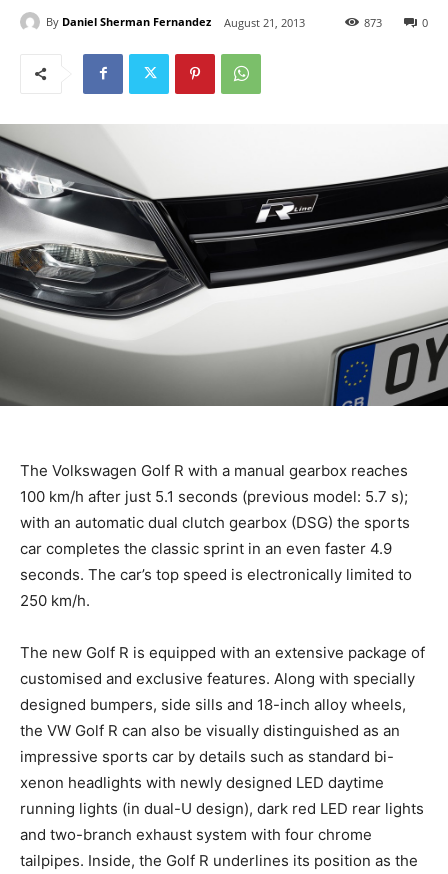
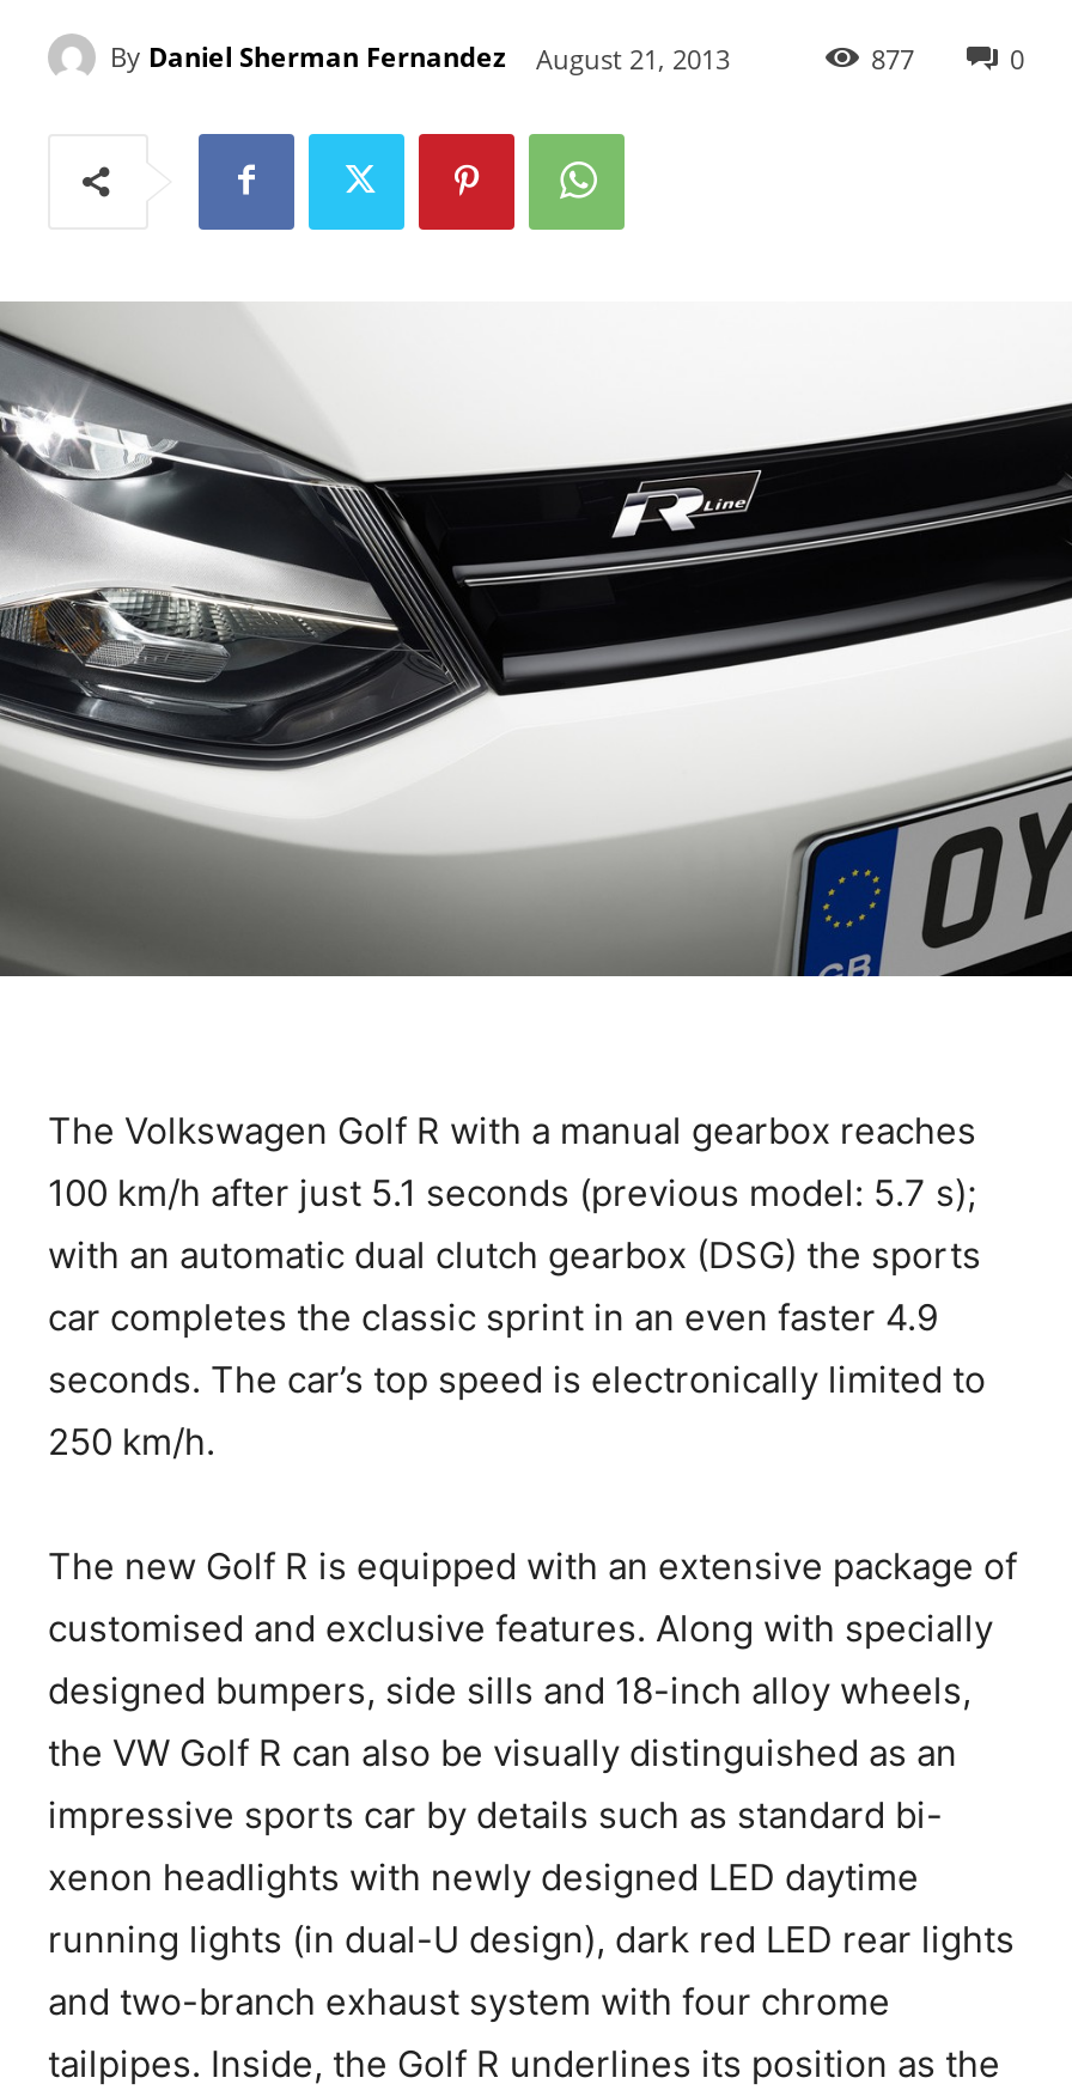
[364,15,382,30] 873 -> [871,40,914,76] 877

